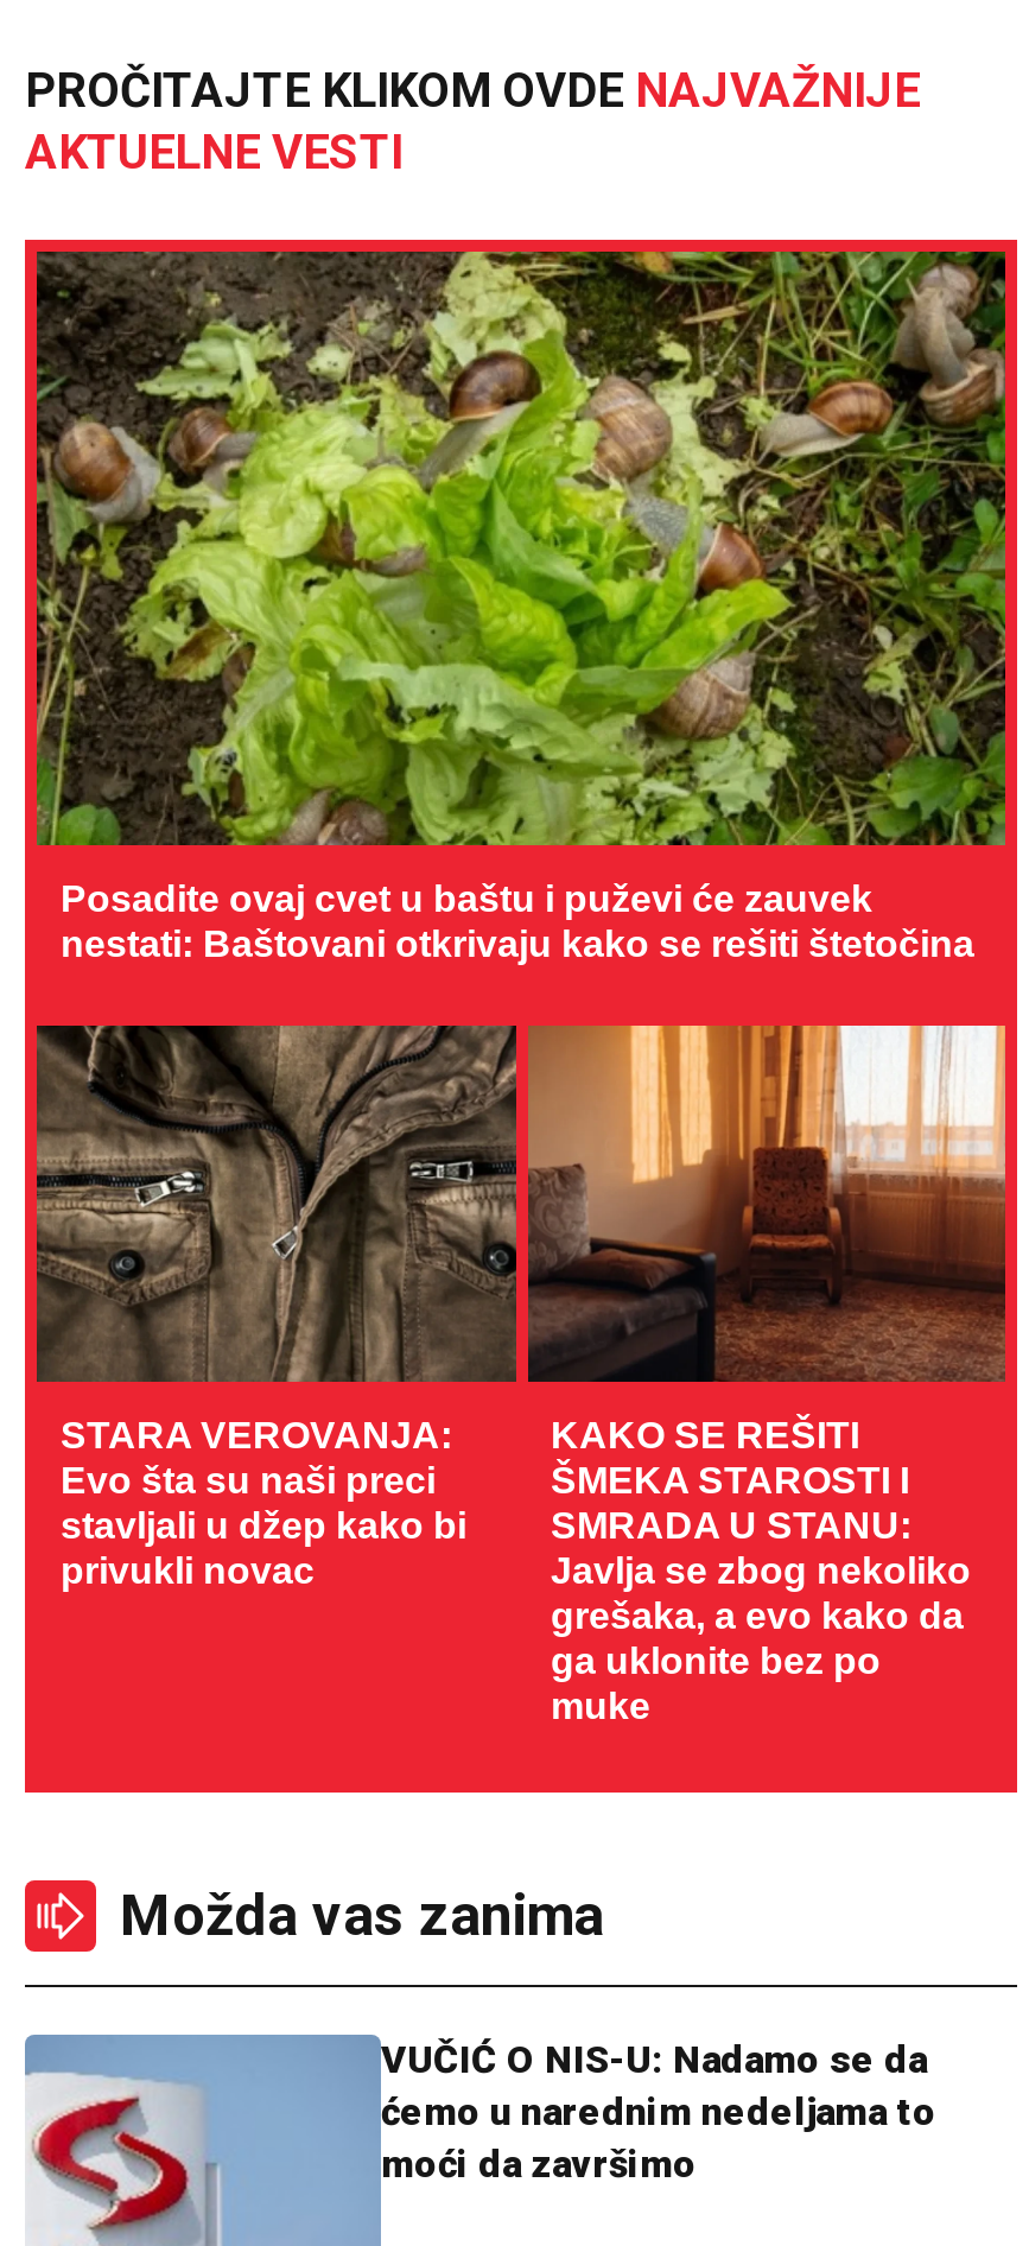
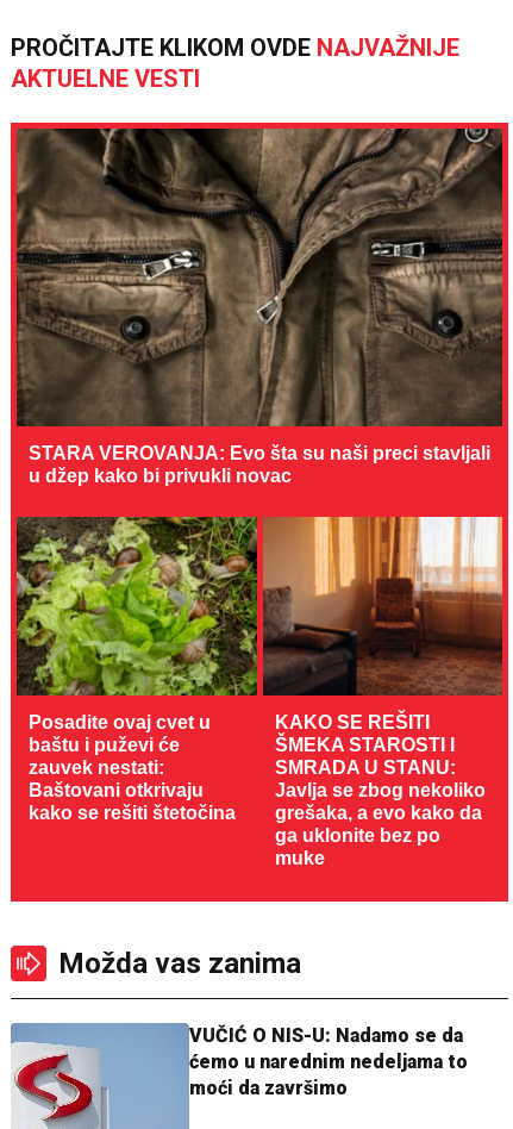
[34,249,1005,965] [image] | Posadite ovaj cvet u baštu i puževi će zauvek | nestati: Baštovani otkrivaju kako se rešiti štetočina -> [17,127,502,486] [image] | STARA VEROVANJA: Evo šta su naši preci stavljali | u džep kako bi privukli novac
[37,1026,516,1591] [image] | STARA VEROVANJA: | Evo šta su naši preci | stavljali u džep kako bi | privukli novac -> [15,516,257,823] [image] | Posadite ovaj cvet u | baštu i puževi će | zauvek nestati: | Baštovani otkrivaju | kako se rešiti štetočina

